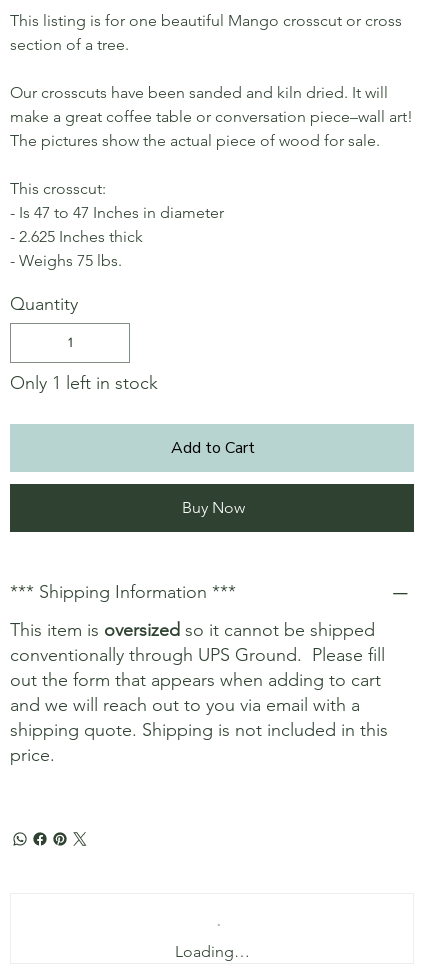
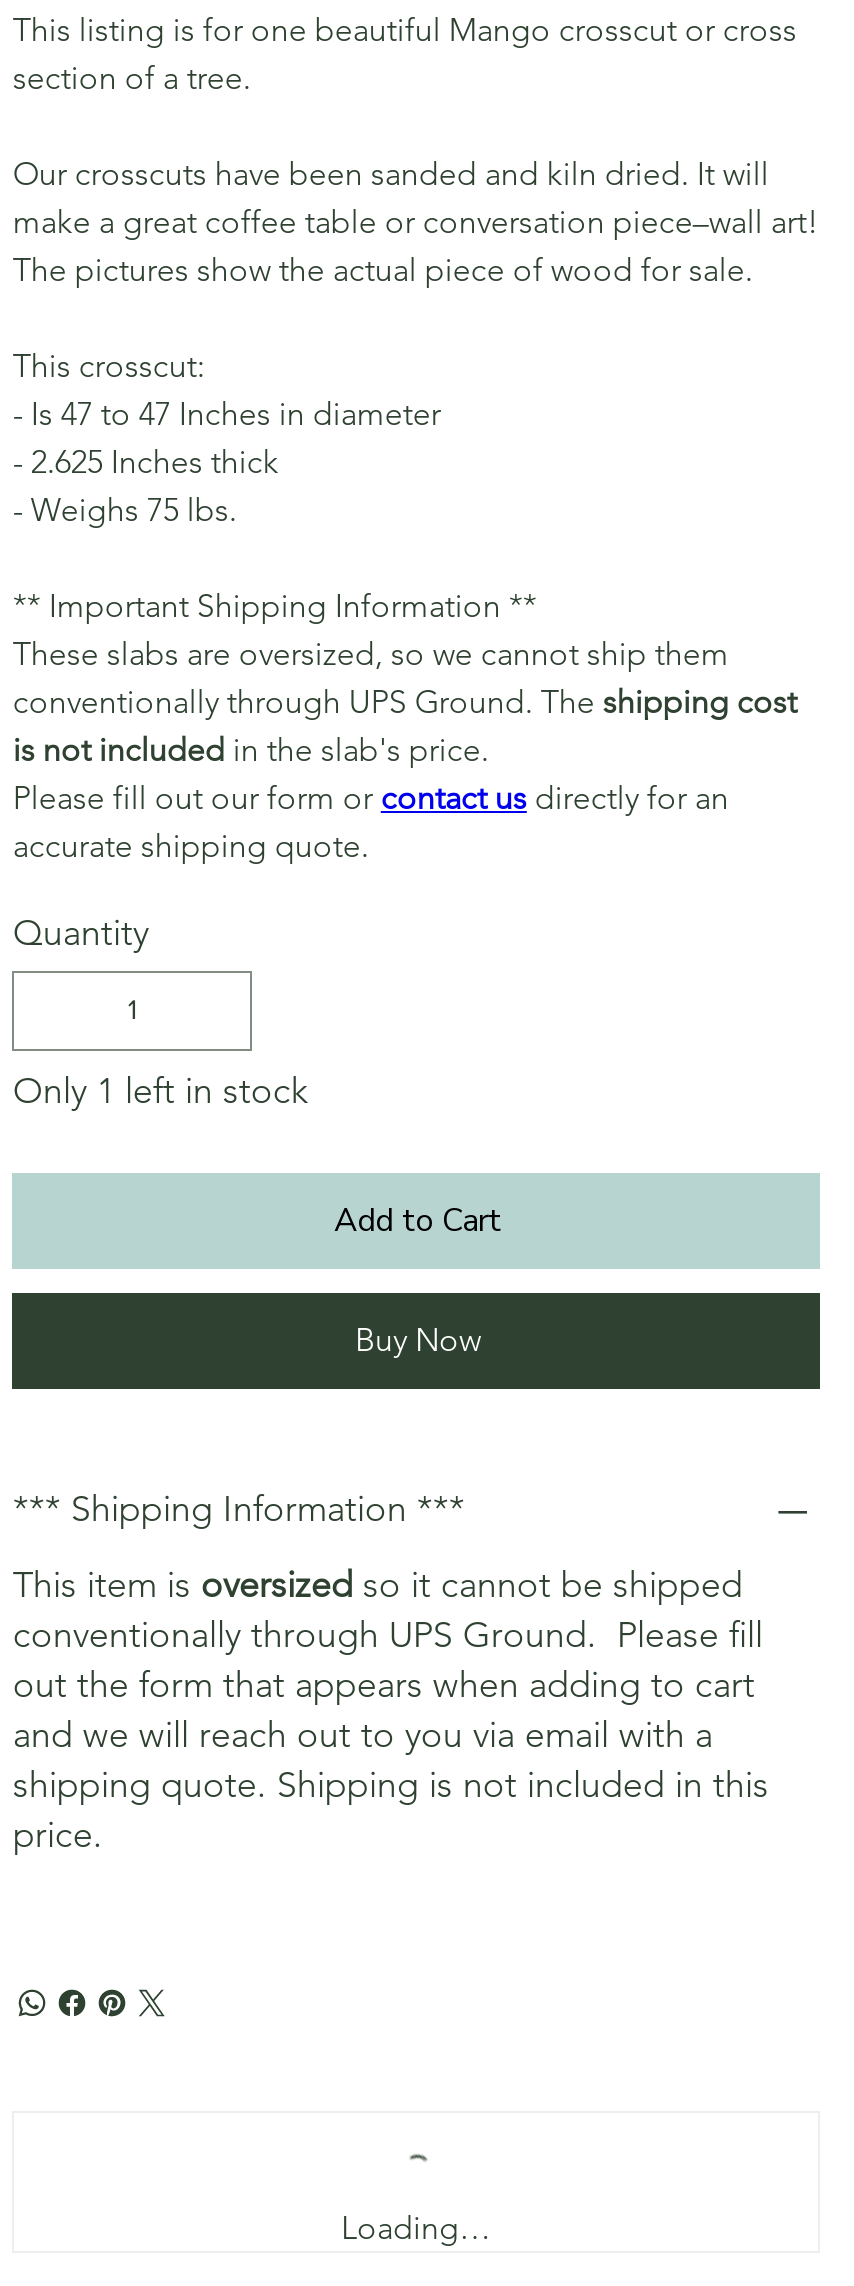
none -> [13,587,797,865] ** Important Shipping Information ** | These slabs are oversized, so we cannot ship them | conventionally through UPS Ground. The shipping cost | is not included in the slab's price. | Please fill out our form or contact us directly for an | accurate shipping quote.

